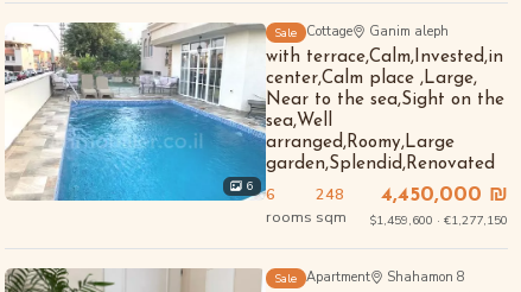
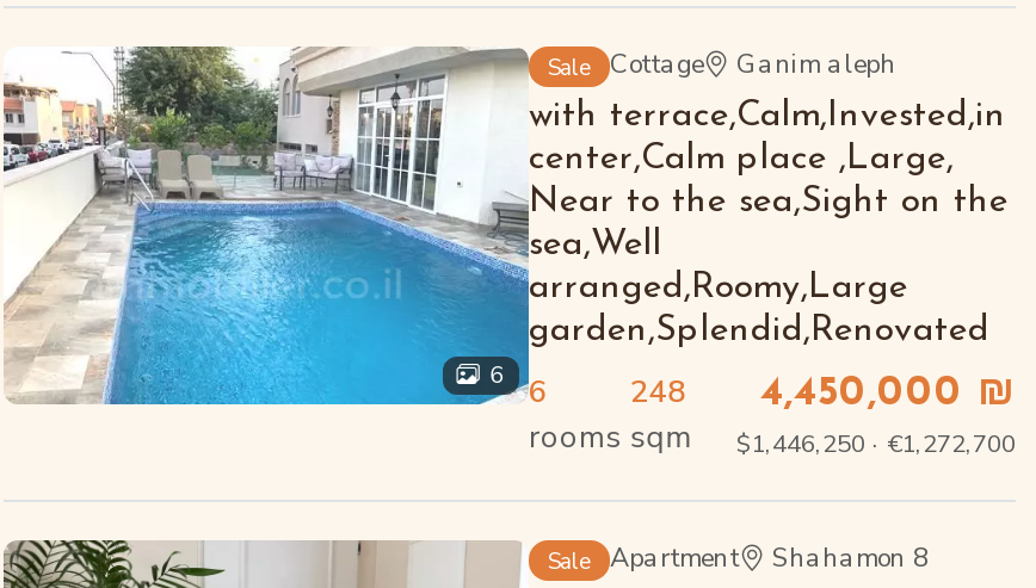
[266,206,508,229] rooms sqm $1,459,600 · €1,277,150 -> [529,416,1016,461] rooms sqm $1,446,250 · €1,272,700

